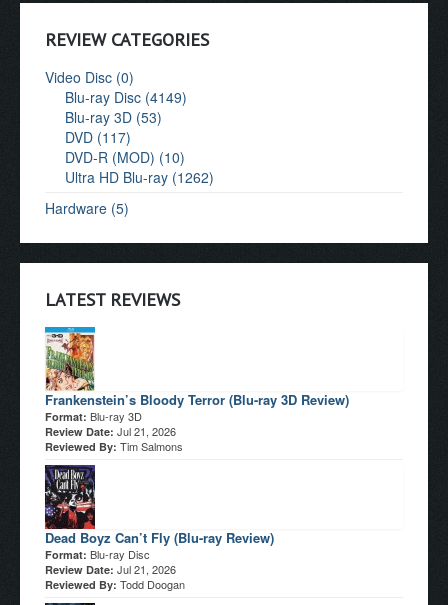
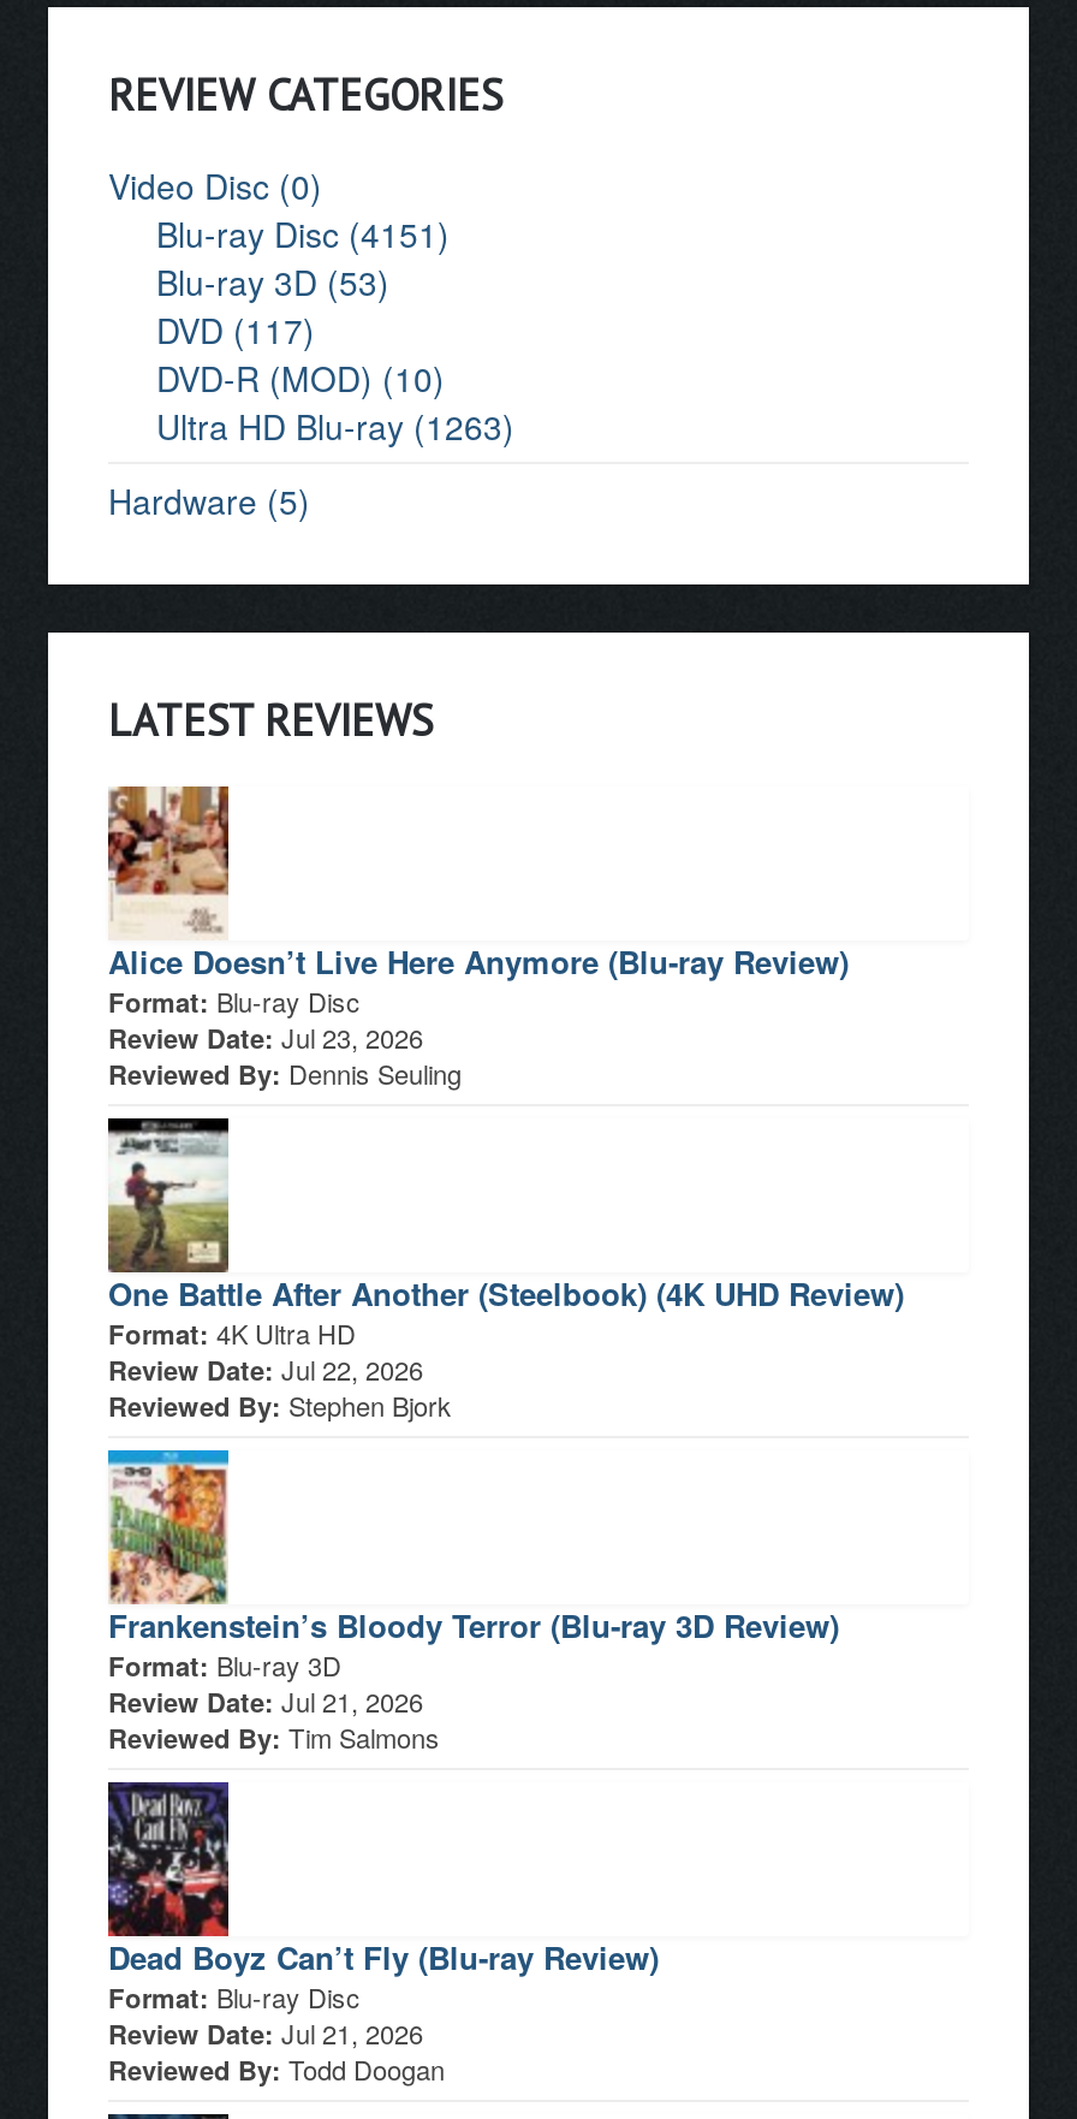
[65,87,187,107] Blu-ray Disc (4149) -> [156,209,450,257] Blu-ray Disc (4151)
[65,167,214,187] Ultra HD Blu-ray (1262) -> [156,401,514,449] Ultra HD Blu-ray (1263)
none -> [106,784,849,1091] [image] | Alice Doesn’t Live Here Anymore (Blu-ray Review) | Format: Blu-ray Disc | Review Date: Jul 23, 2026 | Reviewed By: Dennis Seuling
none -> [106,1121,904,1423] [image] | One Battle After Another (Steelbook) (4K UHD Review) | Format: 4K Ultra HD | Review Date: Jul 22, 2026 | Reviewed By: Stephen Bjork

